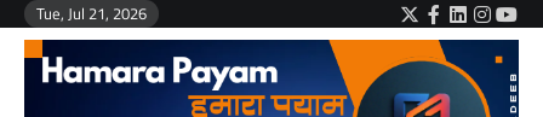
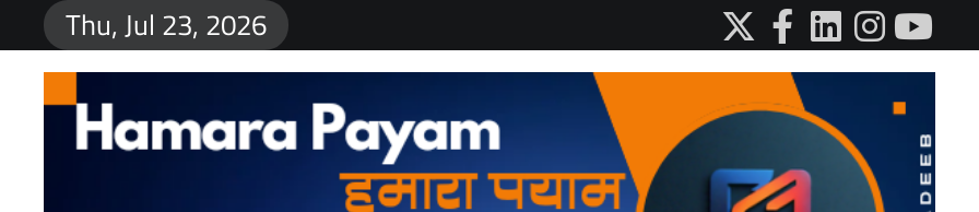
[36,1,147,25] Tue, Jul 21, 2026 -> [66,2,267,46] Thu, Jul 23, 2026

